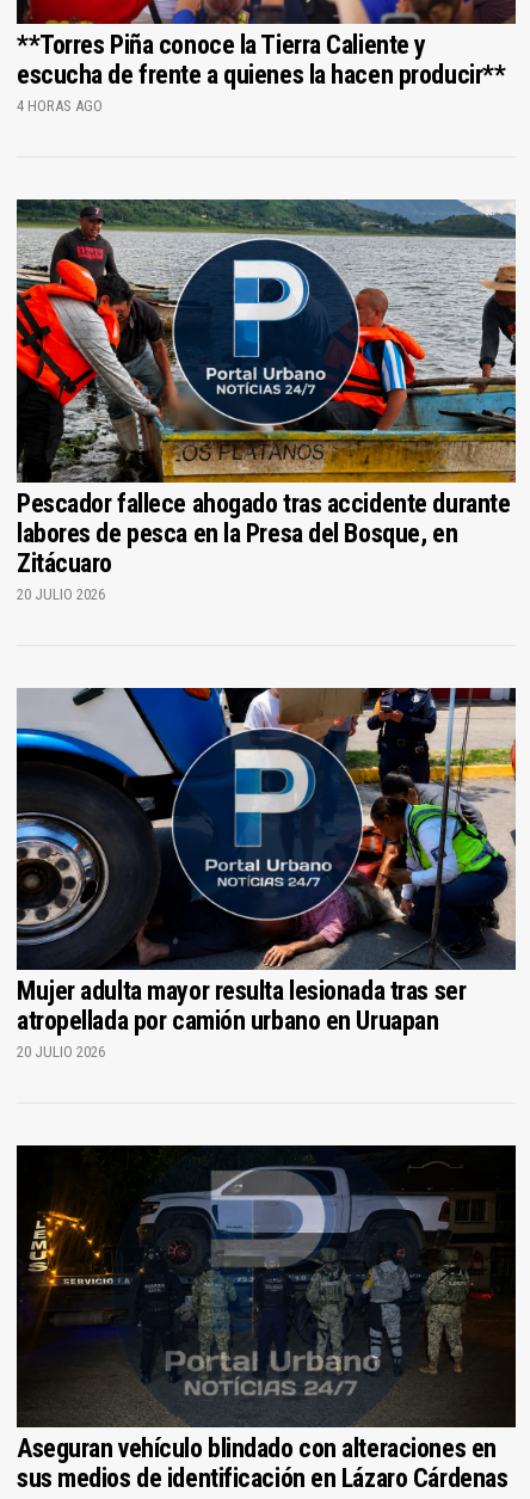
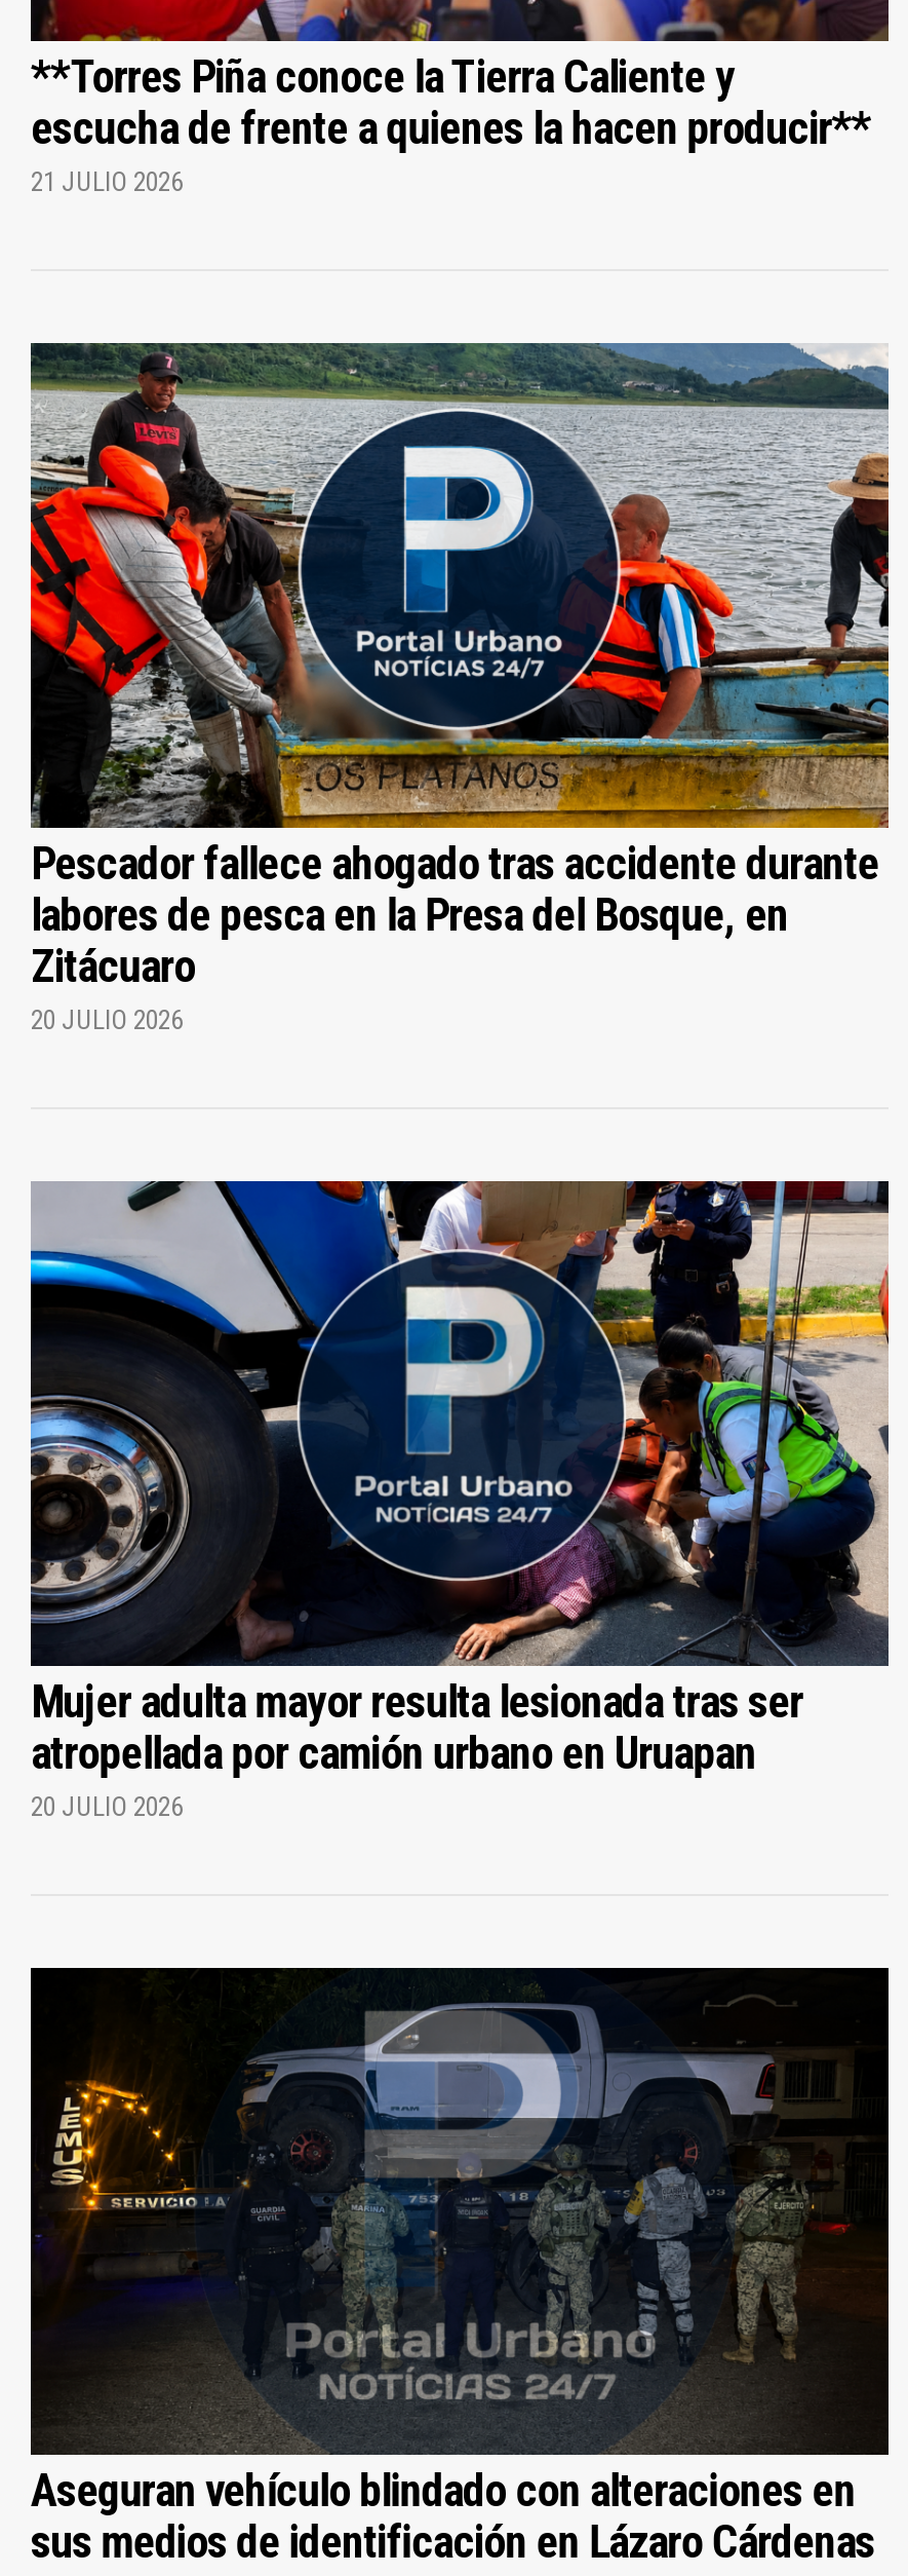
[17,97,103,115] 4 HORAS AGO -> [31,167,183,198] 21 JULIO 2026

